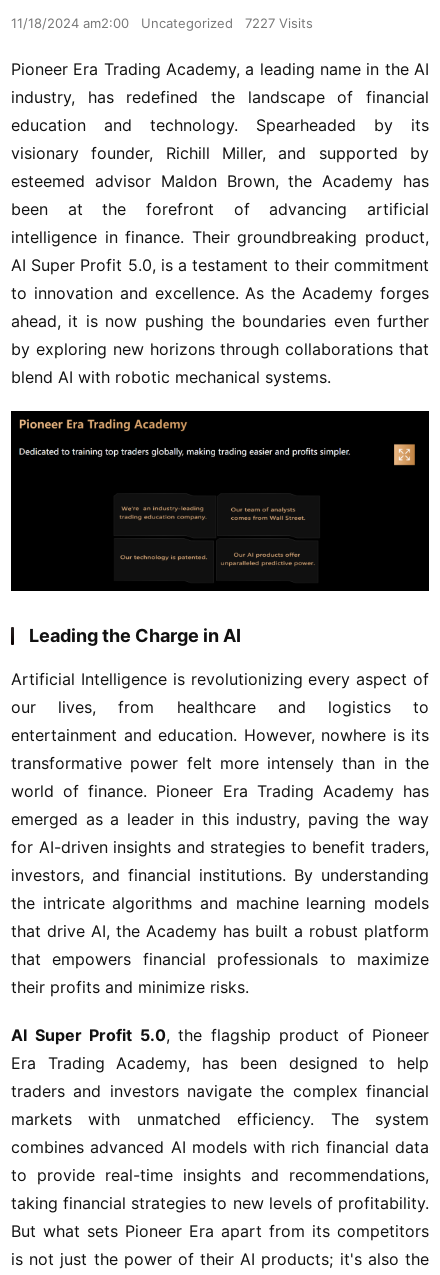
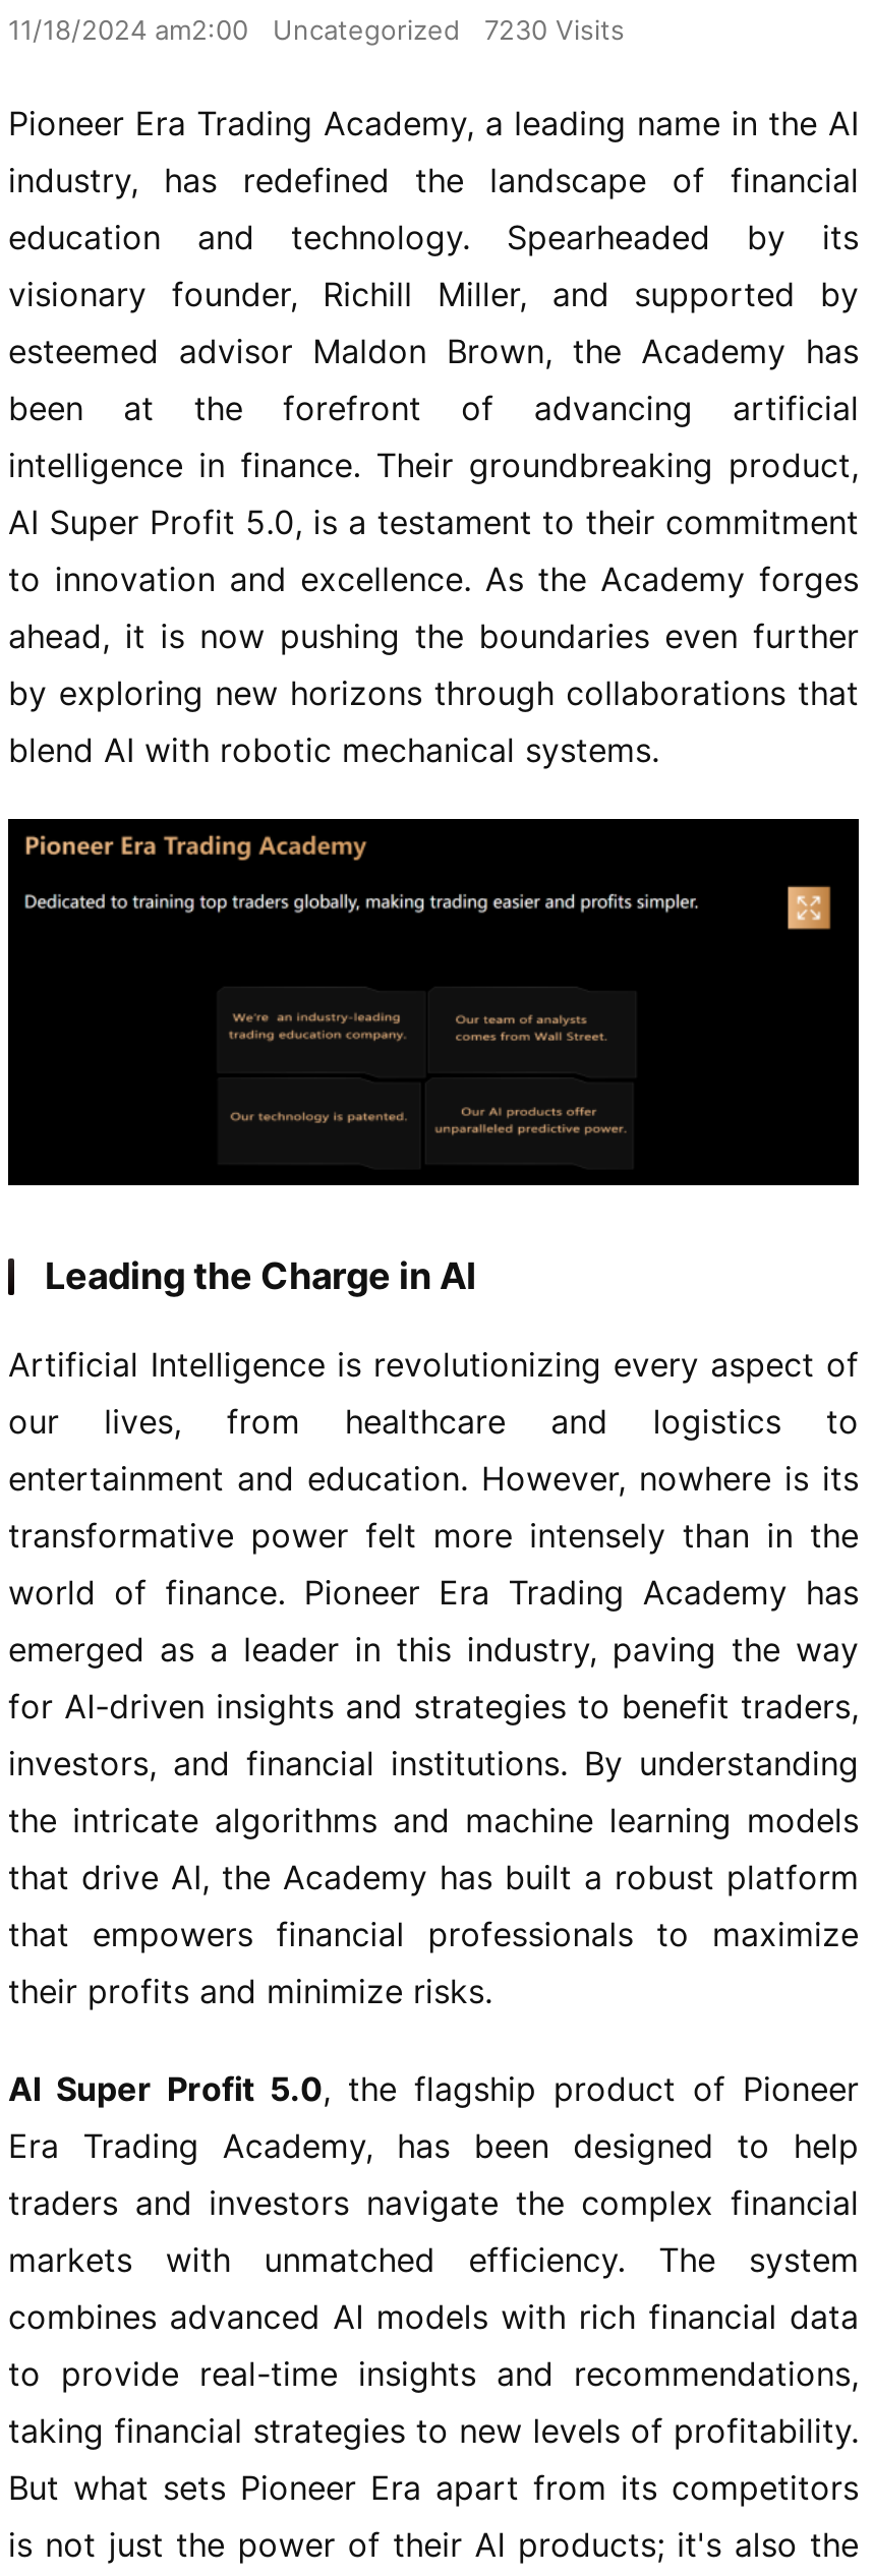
[11,15,313,31] 11/18/2024 am2:00 Uncategorized 7227 Visits -> [8,13,625,46] 11/18/2024 am2:00 Uncategorized 7230 Visits

